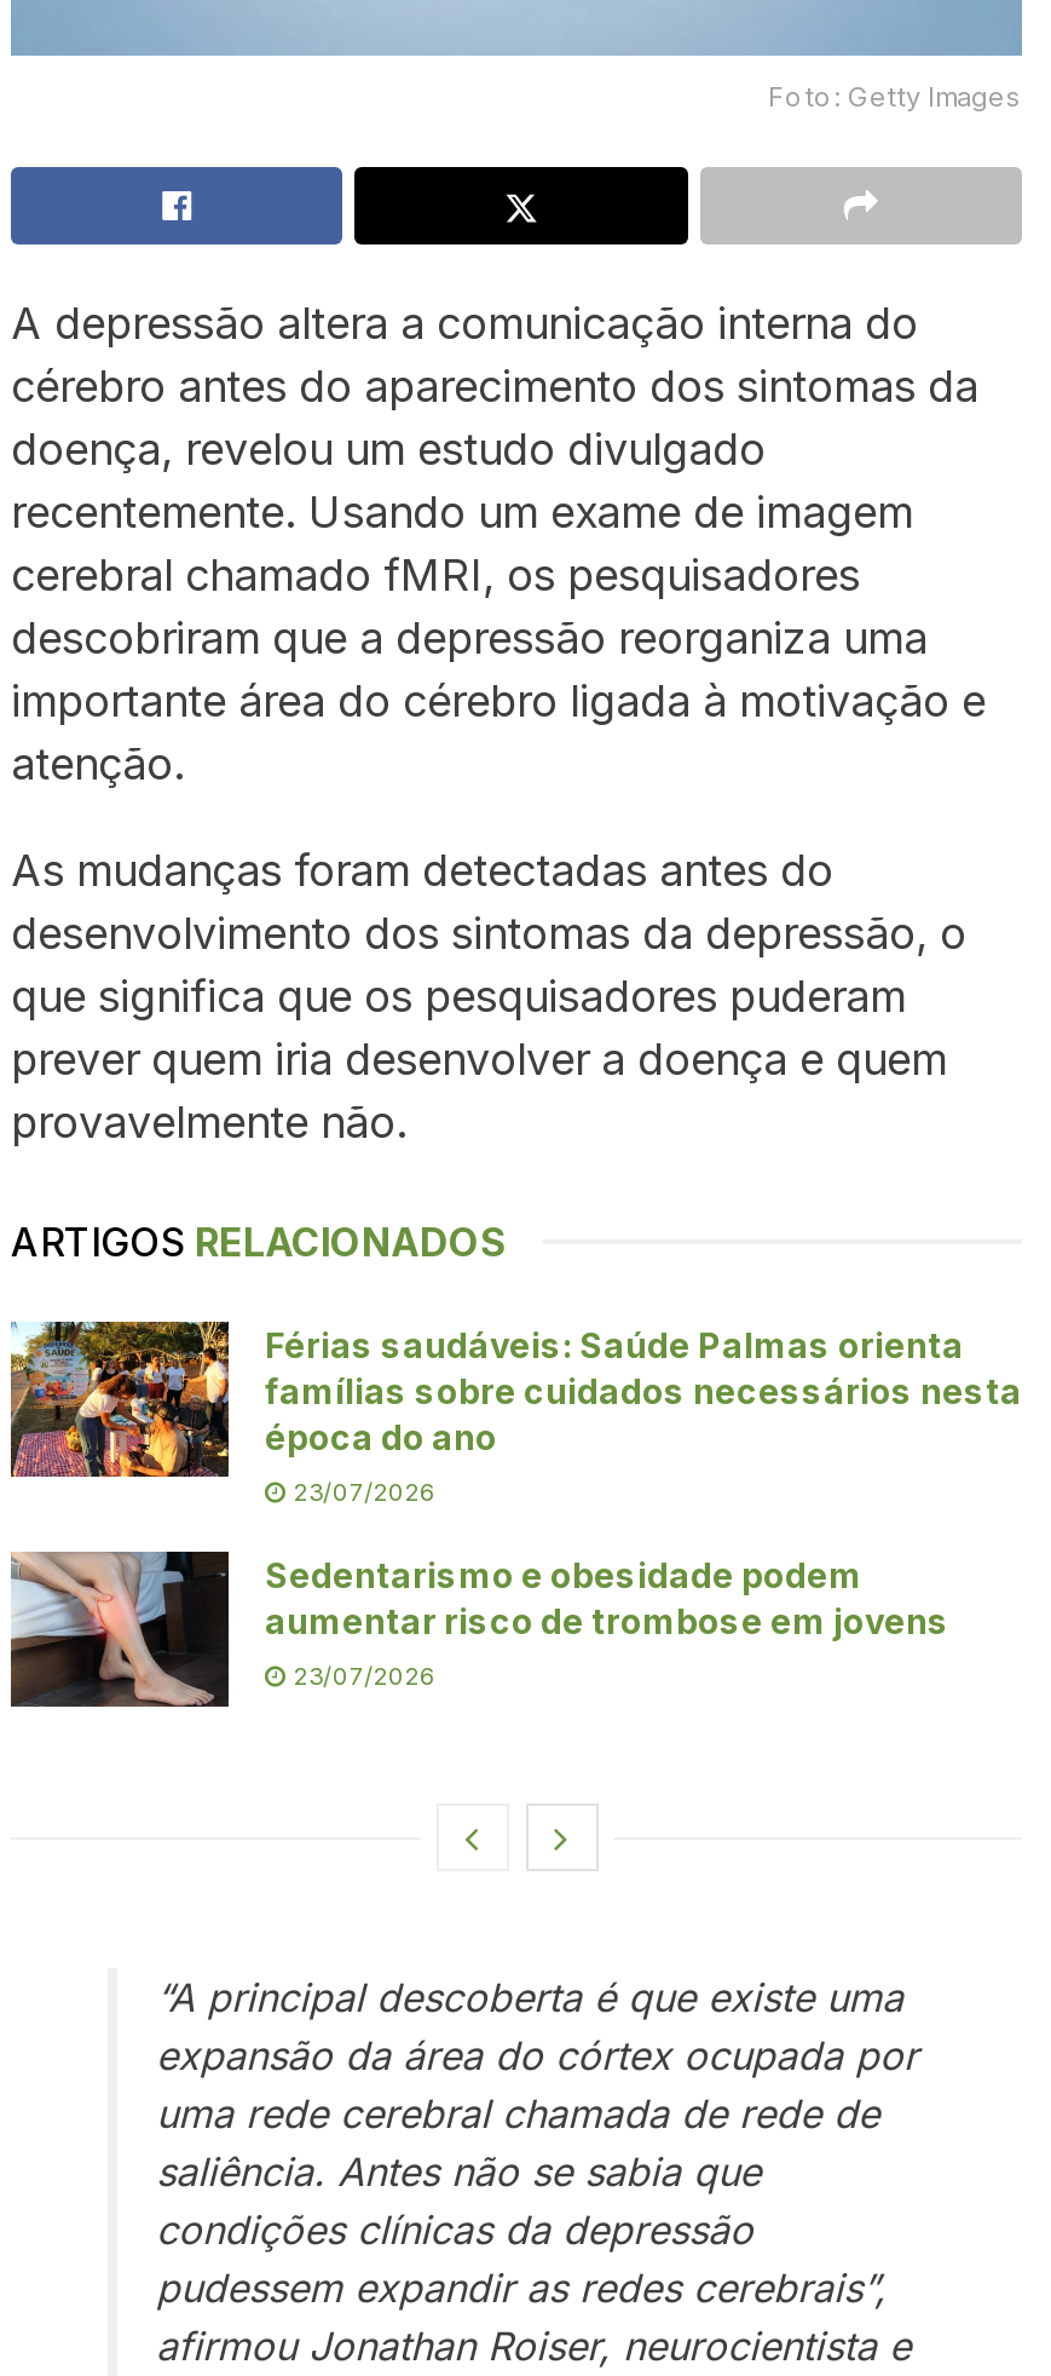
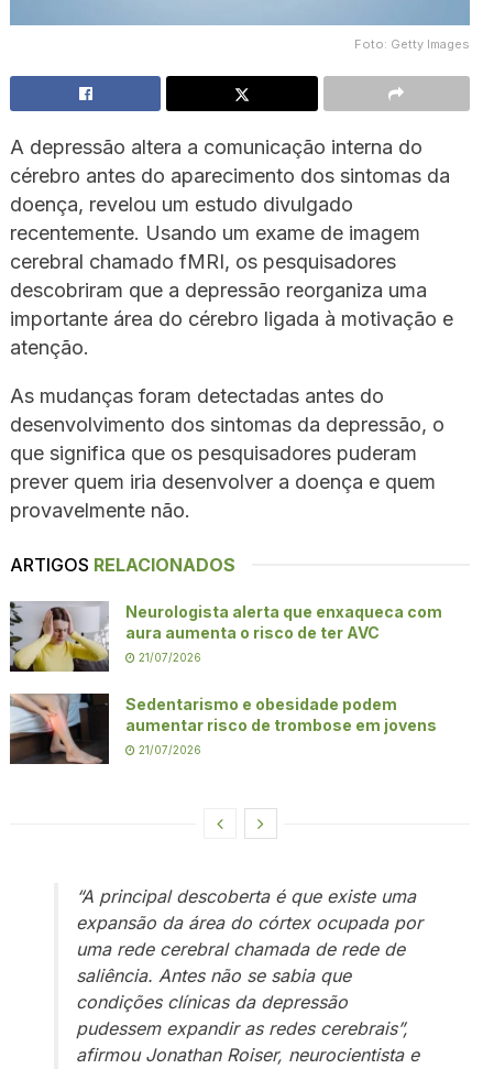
[11,1322,1022,1479] [image] | Férias saudáveis: Saúde Palmas orienta | famílias sobre cuidados necessários nesta | época do ano -> [10,601,442,673] [image] | Neurologista alerta que enxaqueca com | aura aumenta o risco de ter AVC
[287,1476,437,1505] 23/07/2026 -> [135,650,201,664] 21/07/2026
[287,1660,437,1689] 23/07/2026 -> [135,743,201,756] 21/07/2026

